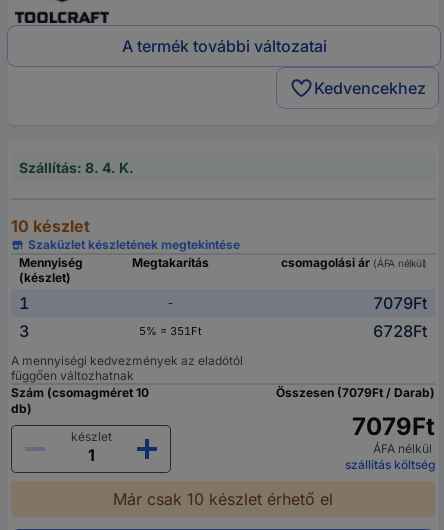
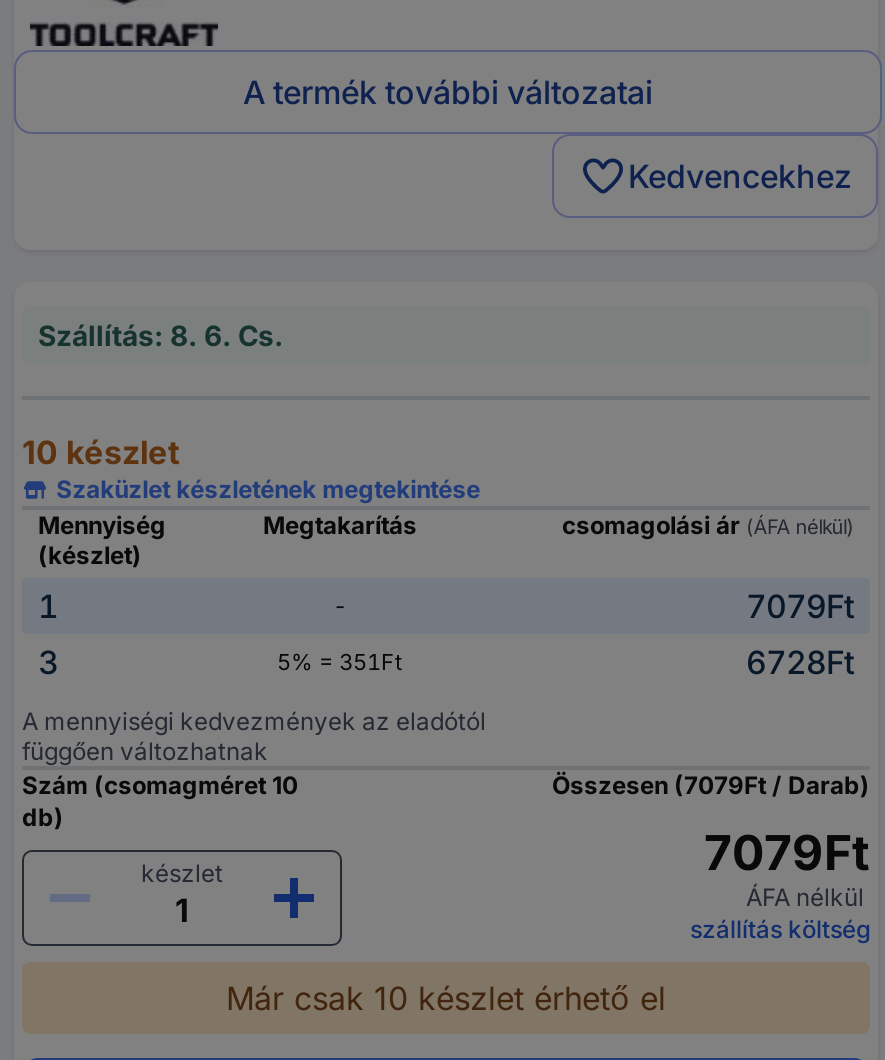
[19,159,134,176] Szállítás: 8. 4. K. -> [38,319,284,353] Szállítás: 8. 6. Cs.

